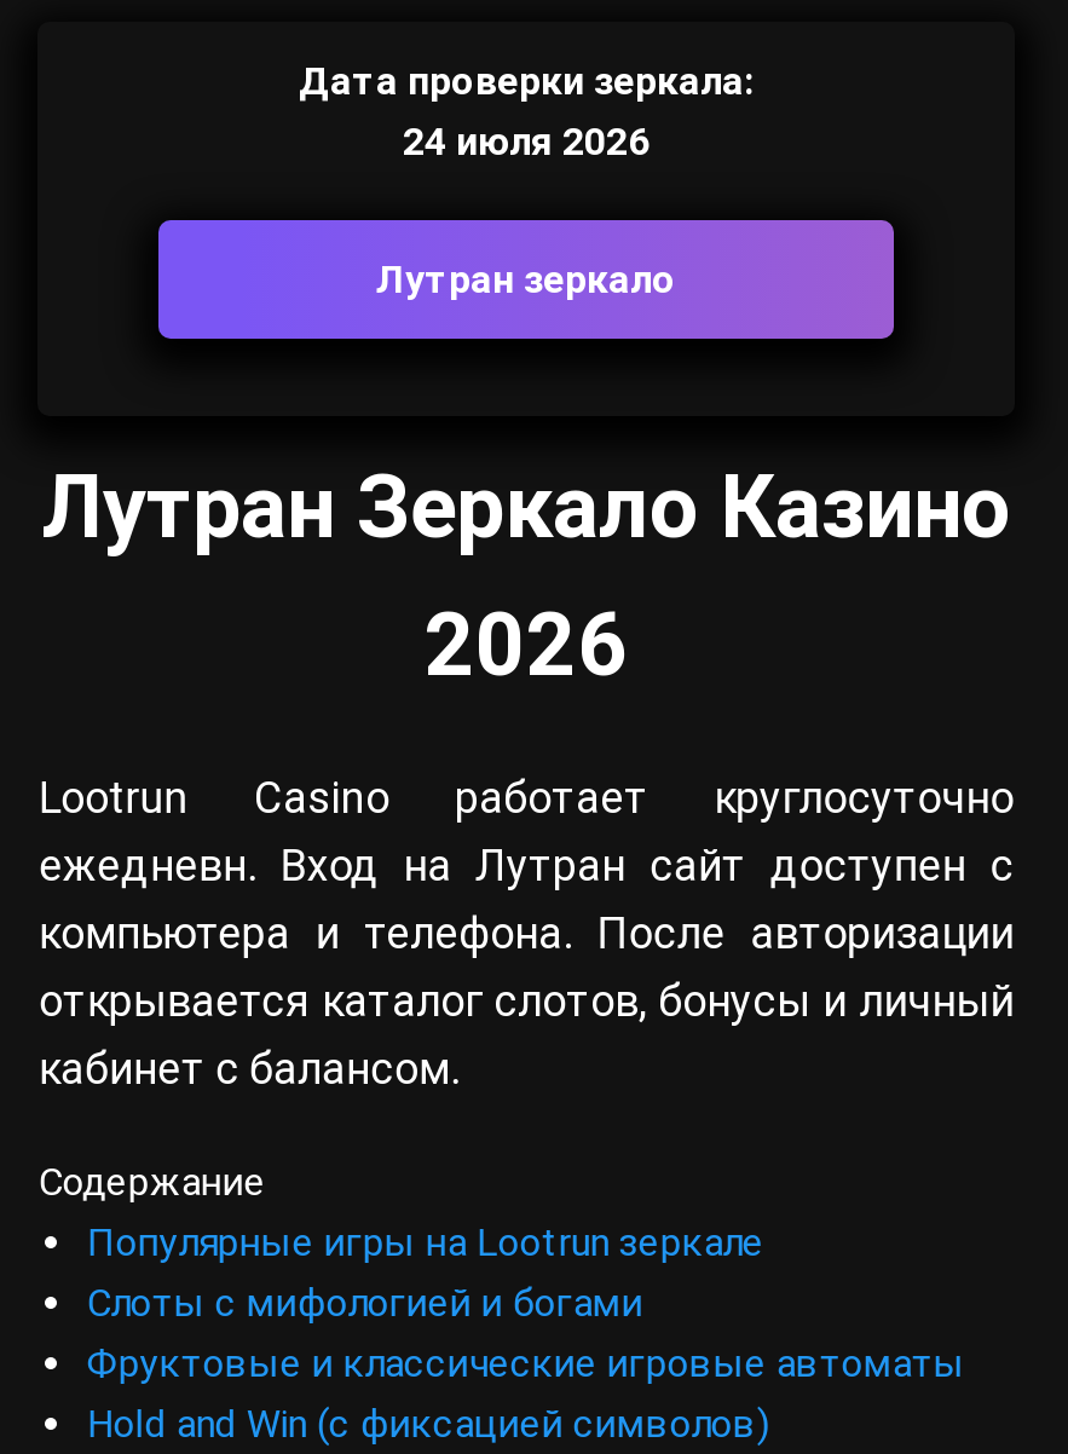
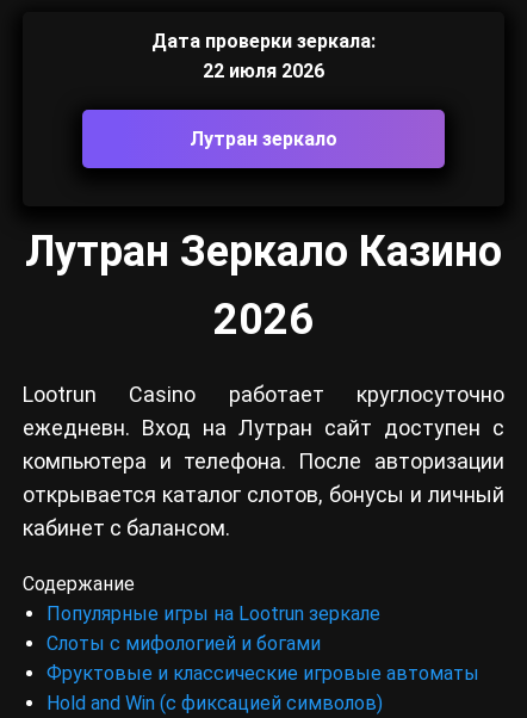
[403,119,650,165] 24 июля 2026 -> [203,60,324,82] 22 июля 2026

